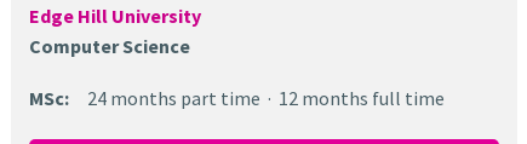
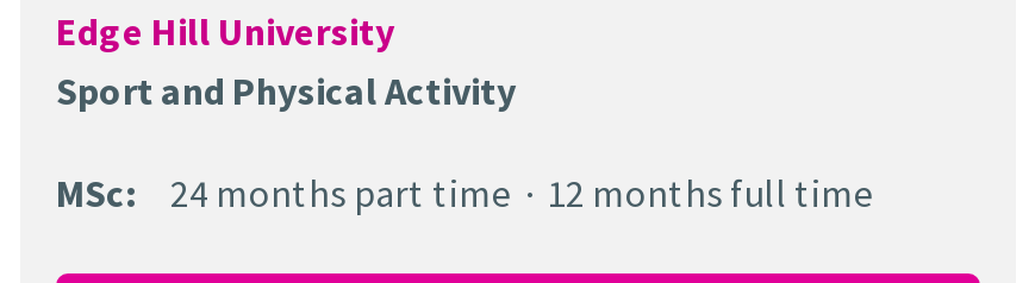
[29,34,190,58] Computer Science -> [56,67,516,114] Sport and Physical Activity

